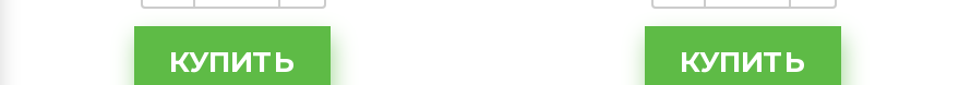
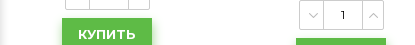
[680,44,806,78] КУПИТЬ -> none

